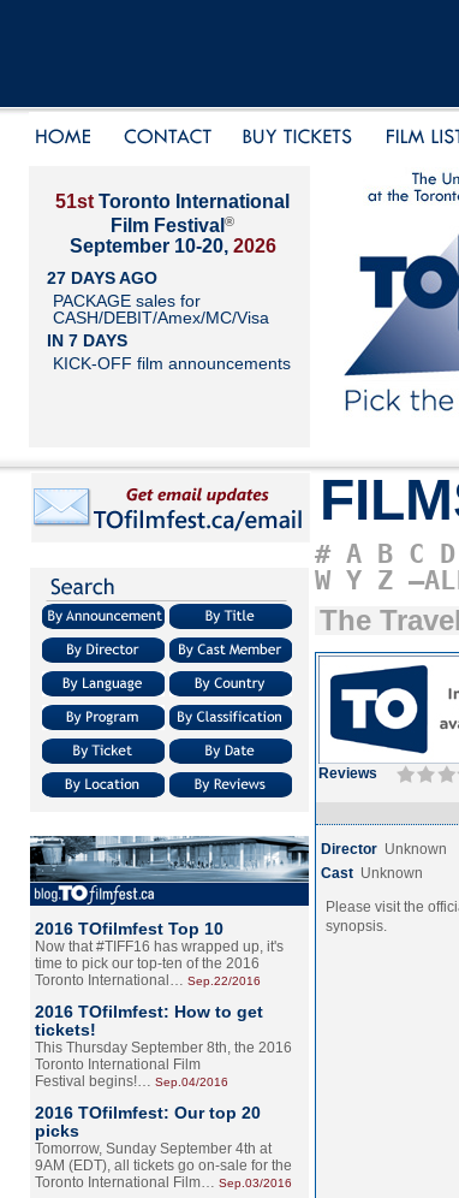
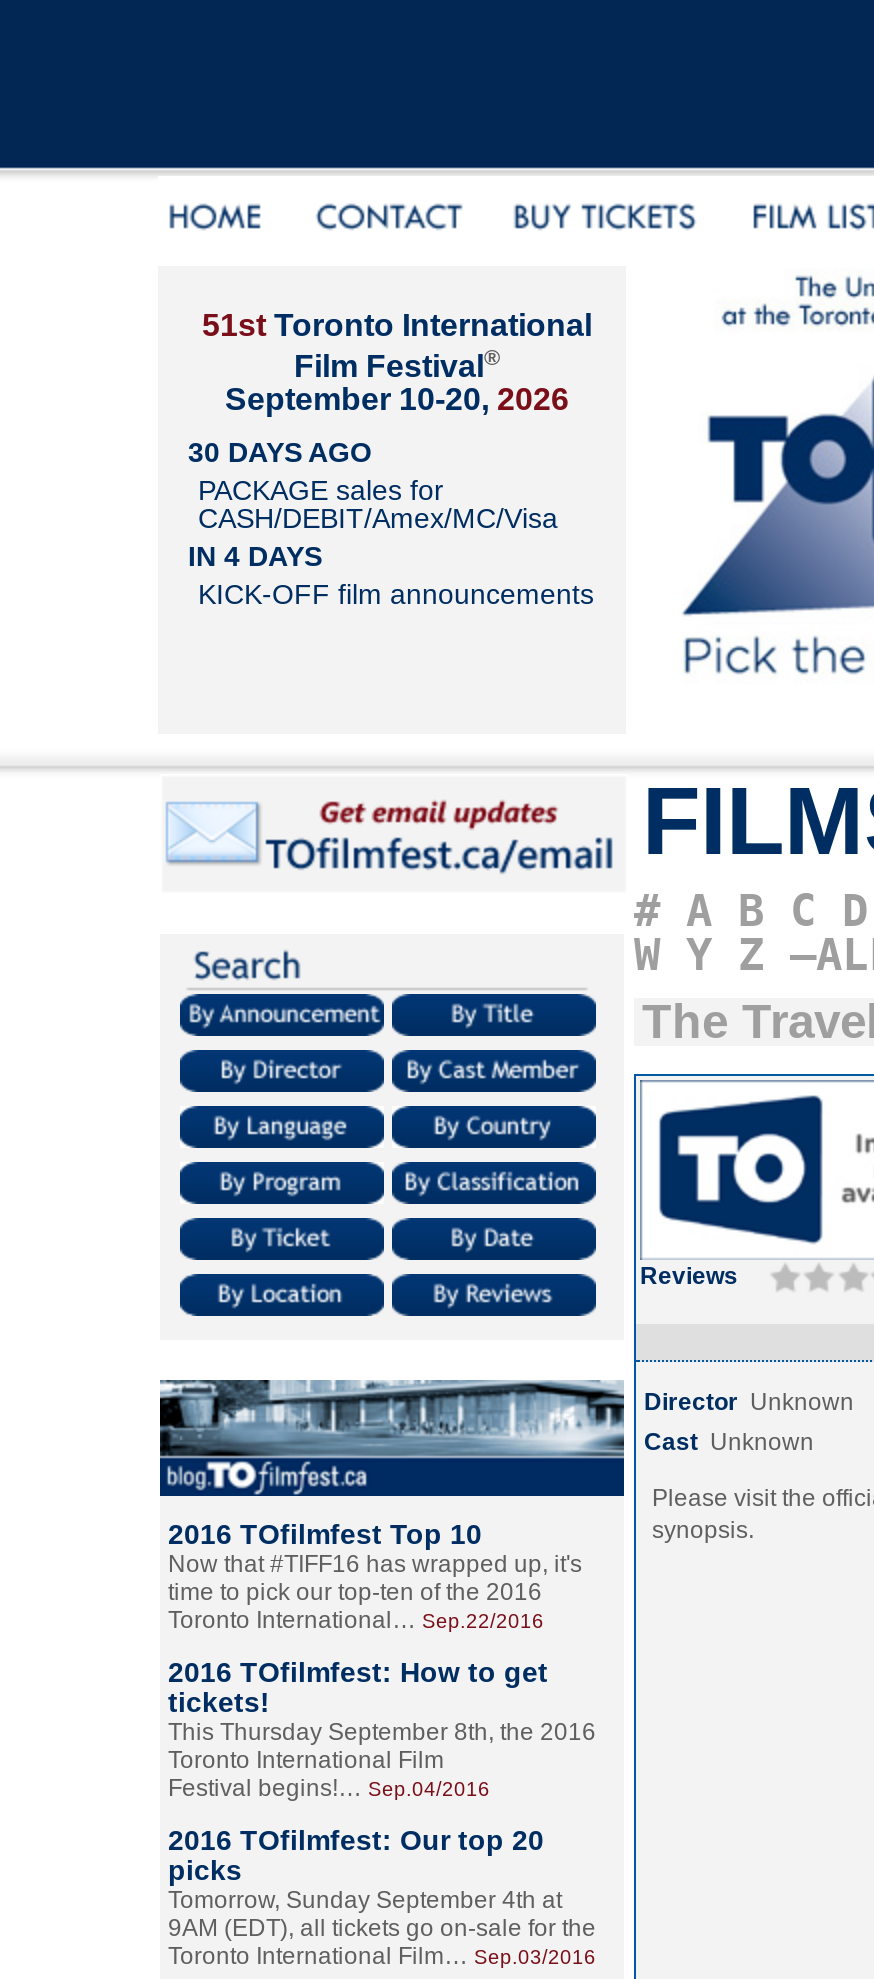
[47,268,157,287] 27 DAYS AGO -> [188,436,372,468] 30 DAYS AGO
[47,331,127,350] IN 7 DAYS -> [188,540,322,572] IN 4 DAYS

